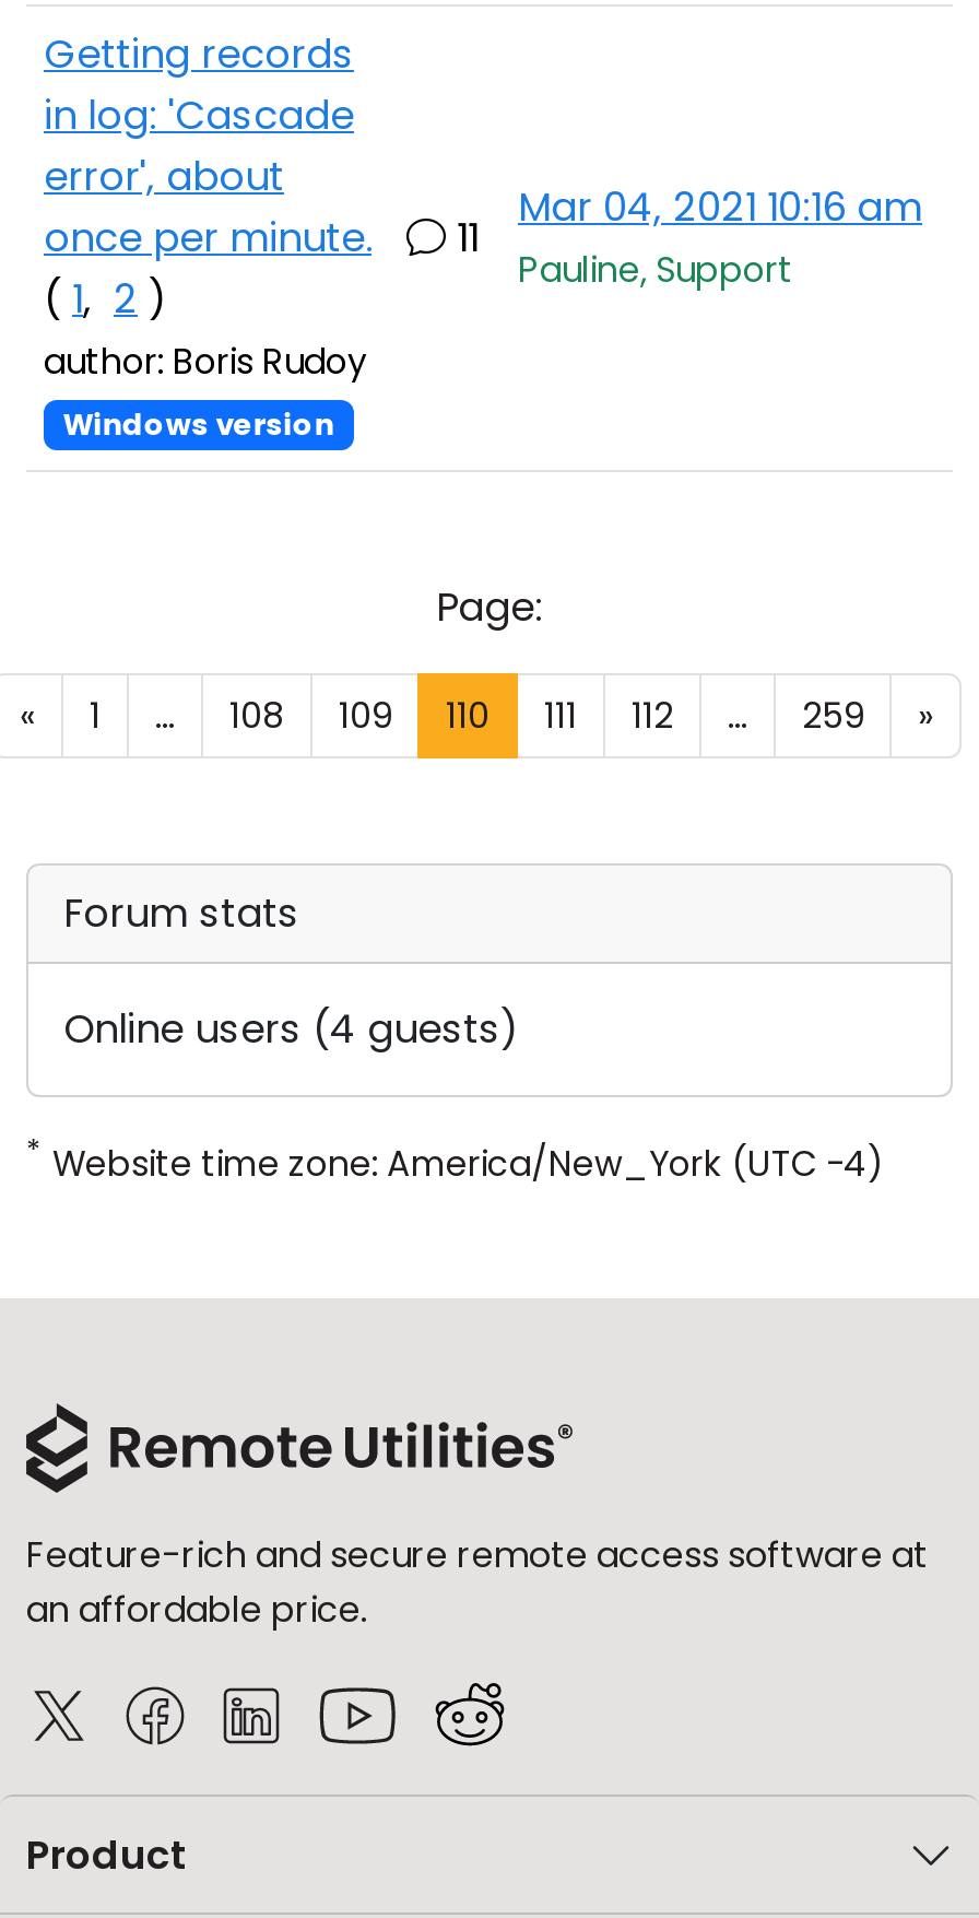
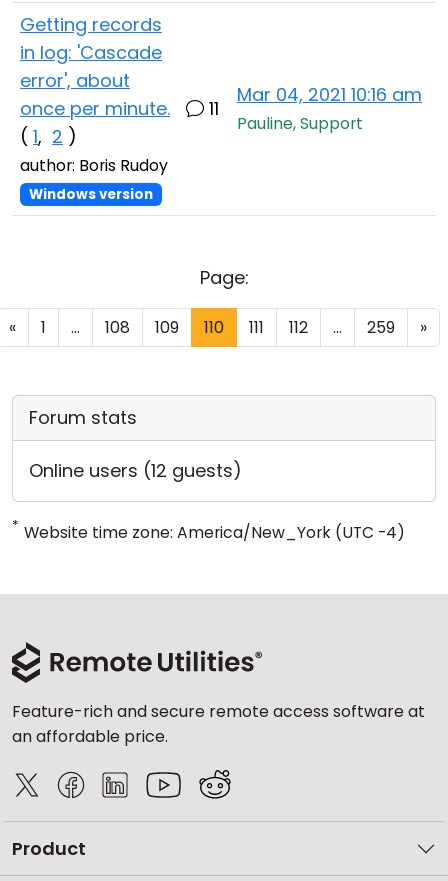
[63,1001,520,1056] Online users (4 guests) -> [29,458,242,483] Online users (12 guests)

